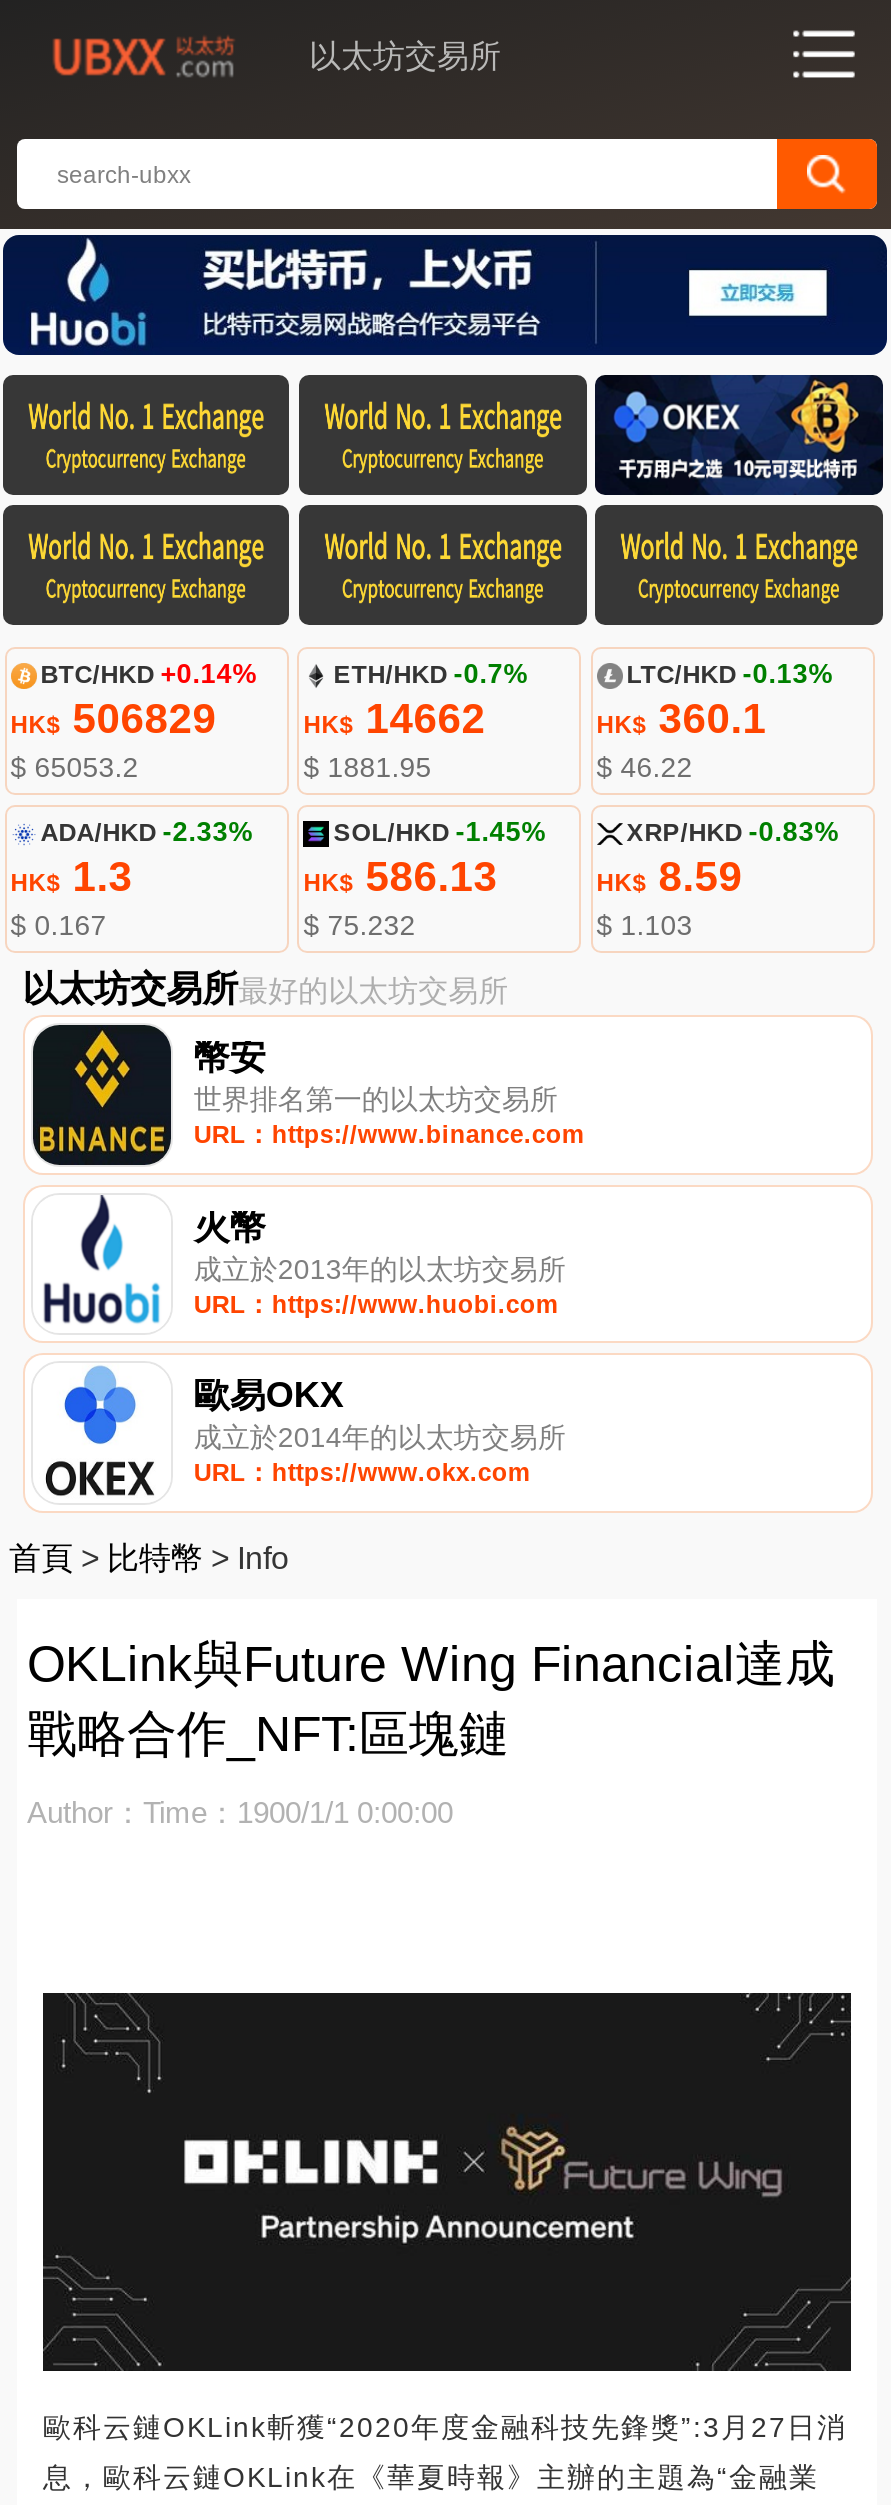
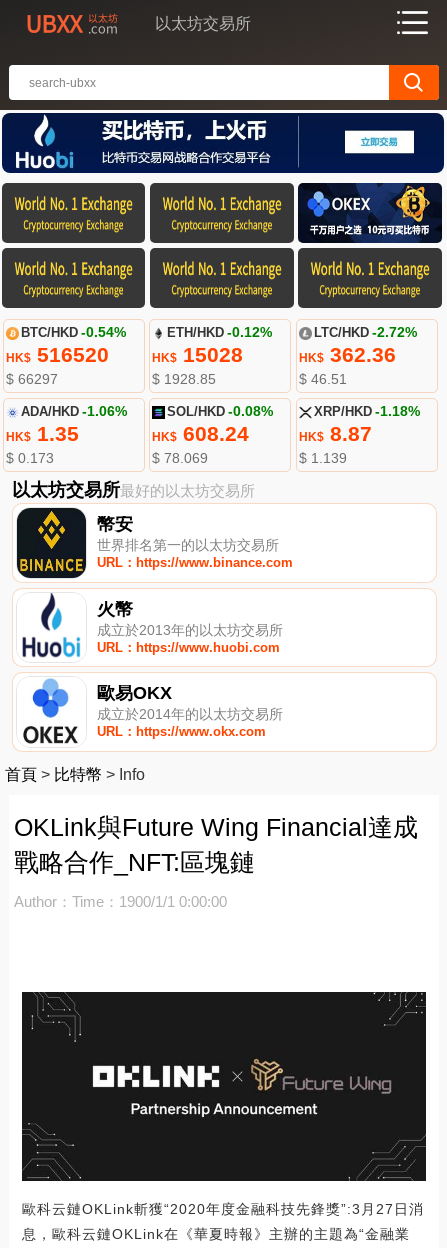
[11,659,257,783] BTC/HKD +0.14% | HK$506829 | $ 65053.2 -> [6,325,126,387] BTC/HKD -0.54% | HK$516520 | $ 66297
[304,659,528,783] ETH/HKD -0.7% | HK$14662 | $ 1881.95 -> [152,325,272,387] ETH/HKD -0.12% | HK$15028 | $ 1928.85
[597,659,833,783] LTC/HKD -0.13% | HK$360.1 | $ 46.22 -> [299,325,417,387] LTC/HKD -2.72% | HK$362.36 | $ 46.51
[11,817,253,941] ADA/HKD -2.33% | HK$1.3 | $ 0.167 -> [6,404,127,466] ADA/HKD -1.06% | HK$1.35 | $ 0.173
[304,817,546,941] SOL/HKD -1.45% | HK$586.13 | $ 75.232 -> [152,404,273,466] SOL/HKD -0.08% | HK$608.24 | $ 78.069
[597,817,839,941] XRP/HKD -0.83% | HK$8.59 | $ 1.103 -> [299,404,420,466] XRP/HKD -1.18% | HK$8.87 | $ 1.139

